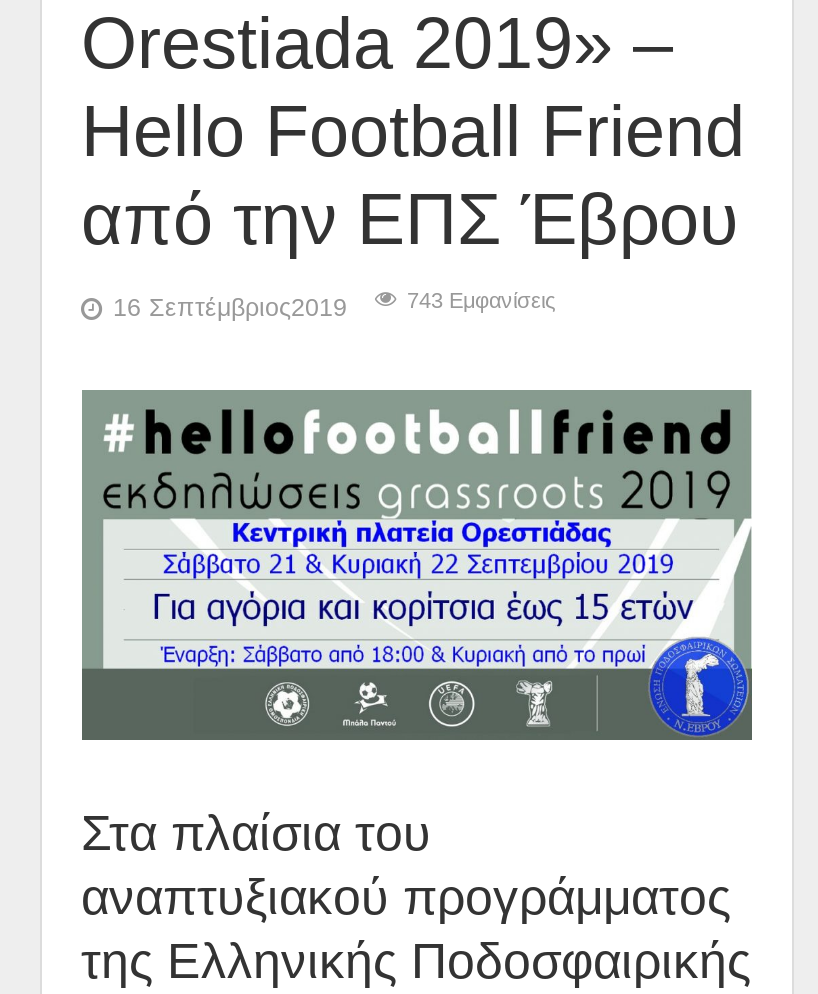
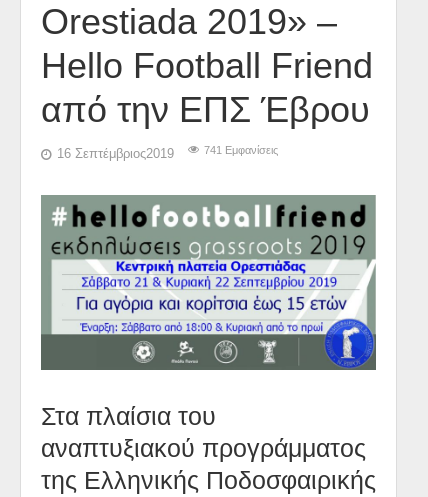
[407,288,555,312] 743 Εμφανίσεις -> [203,144,277,156] 741 Εμφανίσεις

